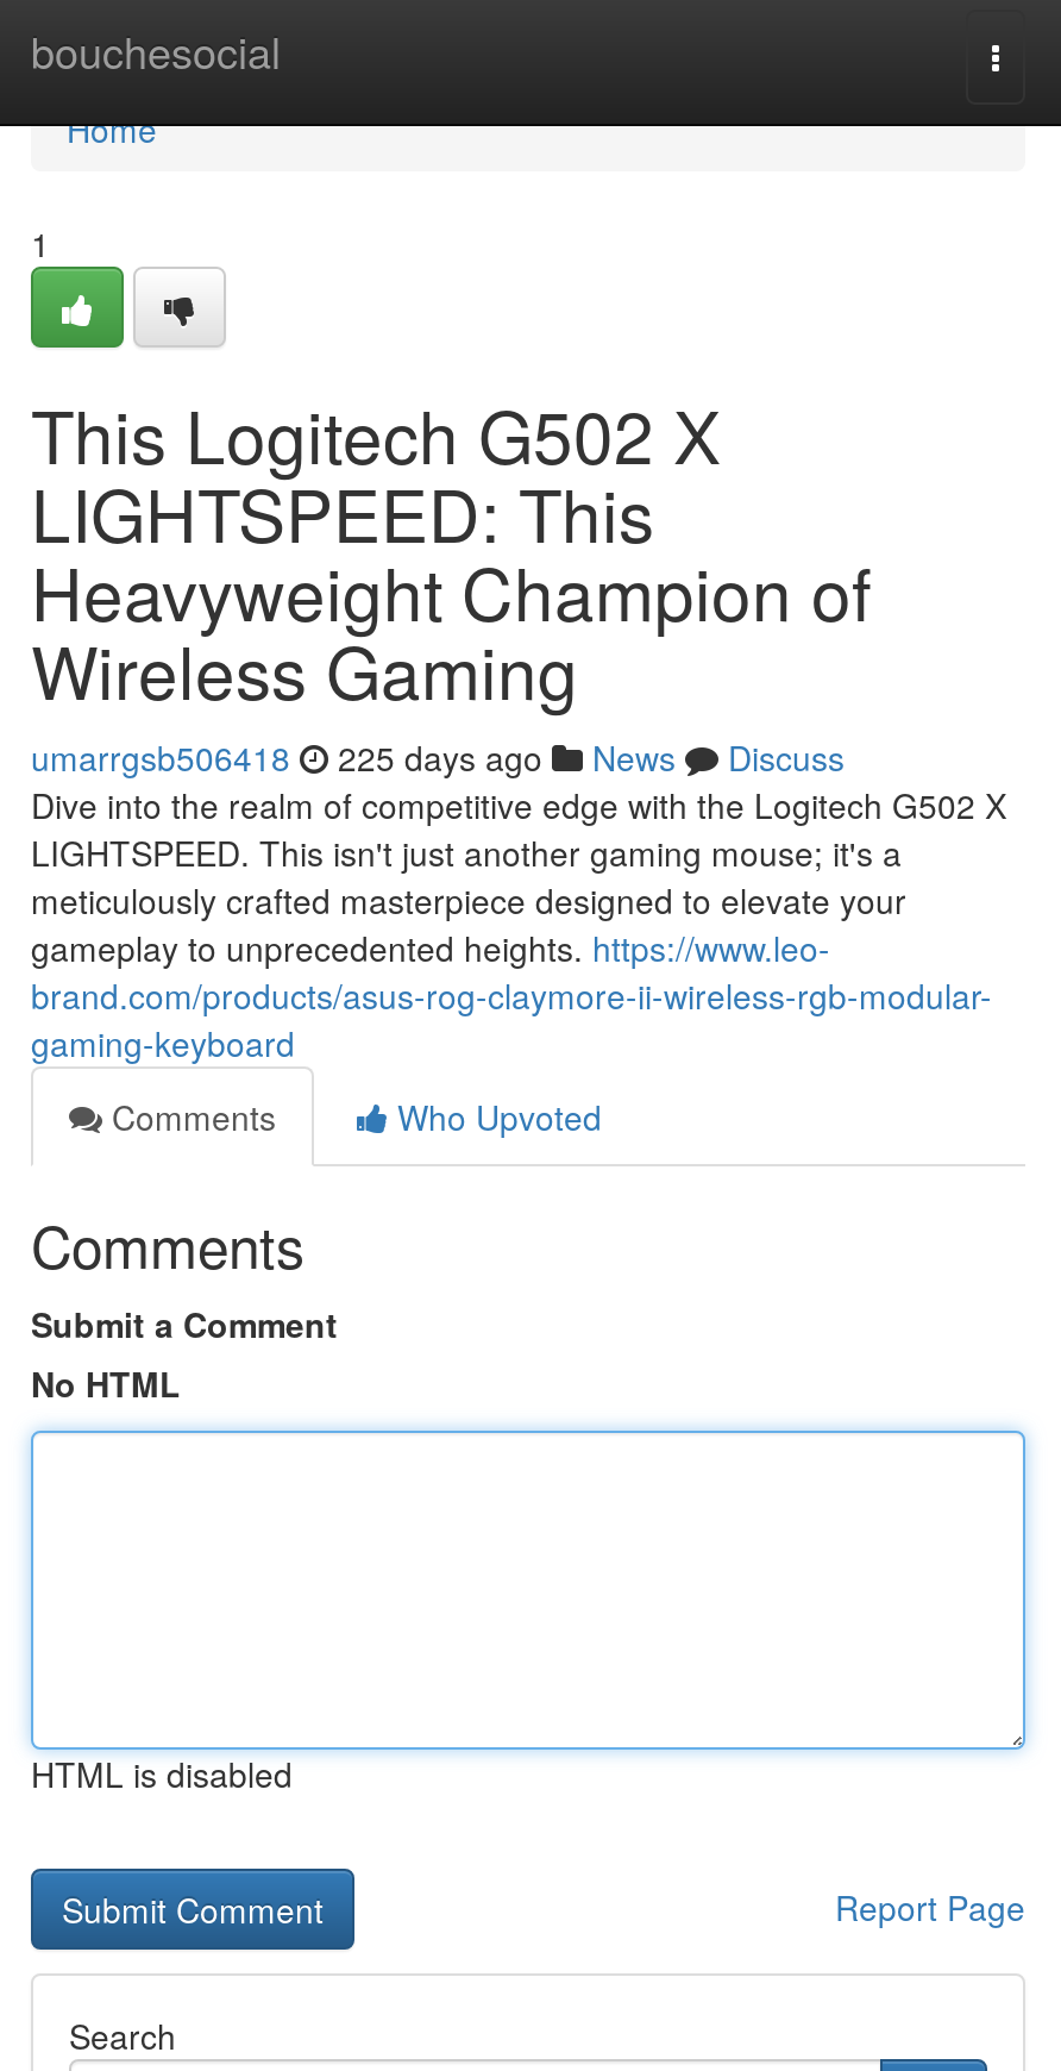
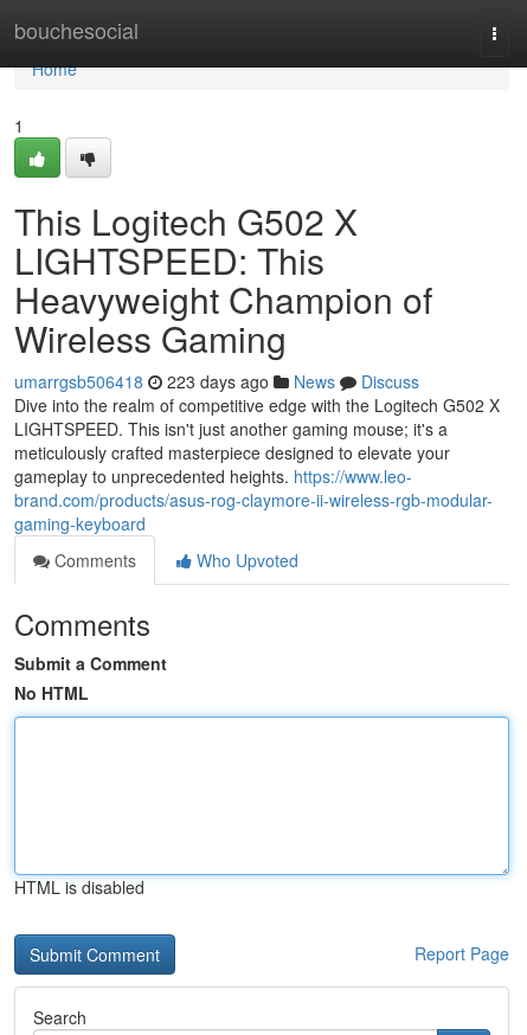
[31,733,845,781] umarrgsb506418 225 days ago News Discuss -> [14,369,419,393] umarrgsb506418 223 days ago News Discuss

